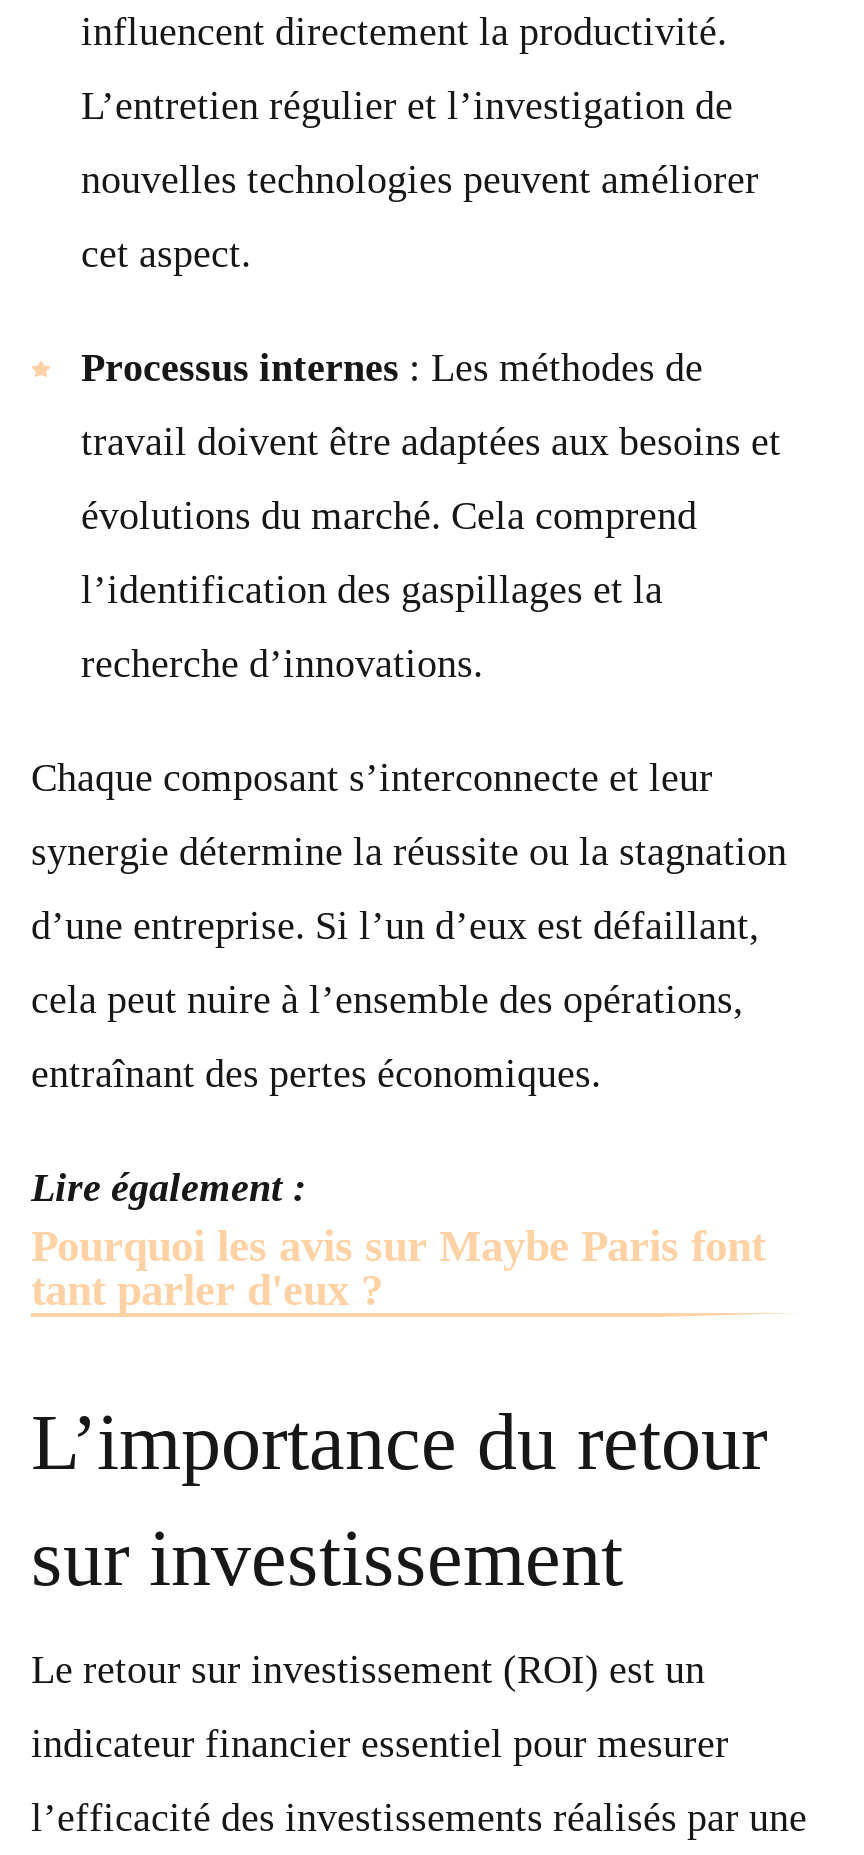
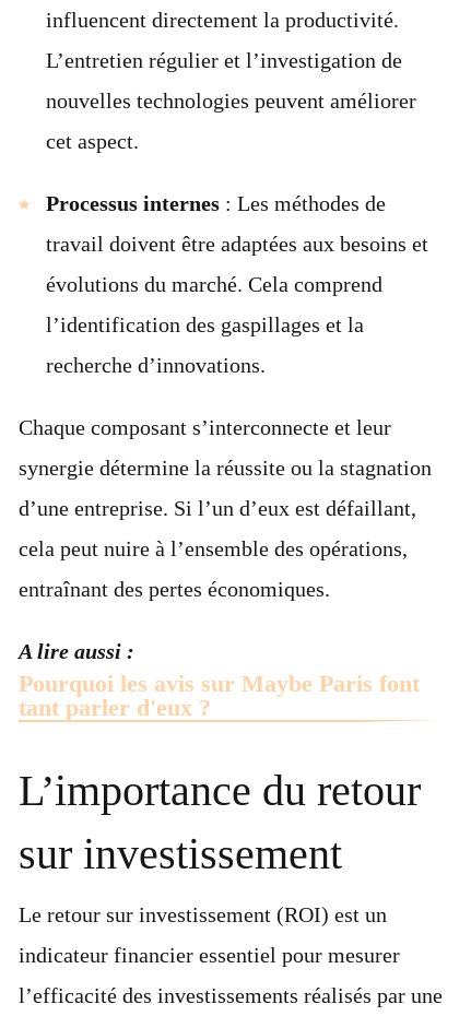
[31,1165,307,1209] Lire également : -> [19,639,134,663] A lire aussi :

